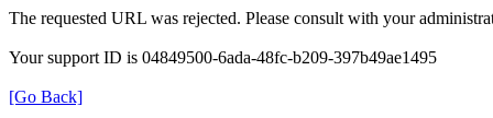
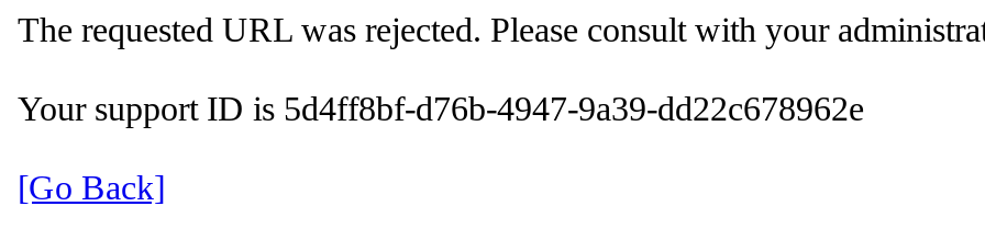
[9,48,437,67] Your support ID is 04849500-6ada-48fc-b209-397b49ae1495 -> [18,90,864,127] Your support ID is 5d4ff8bf-d76b-4947-9a39-dd22c678962e

